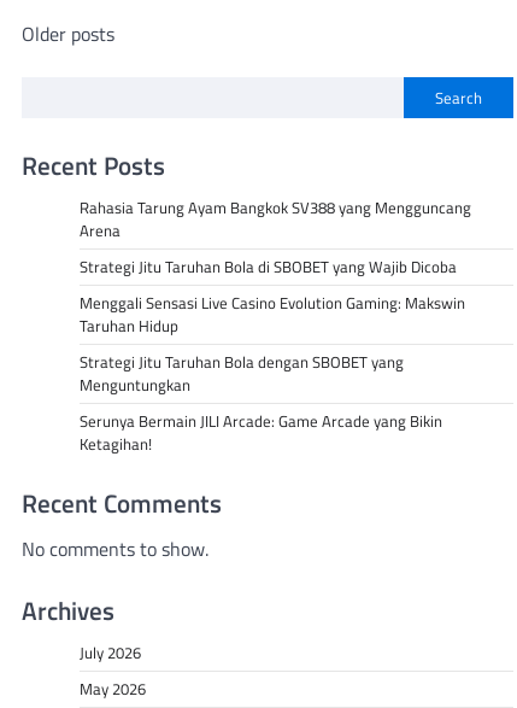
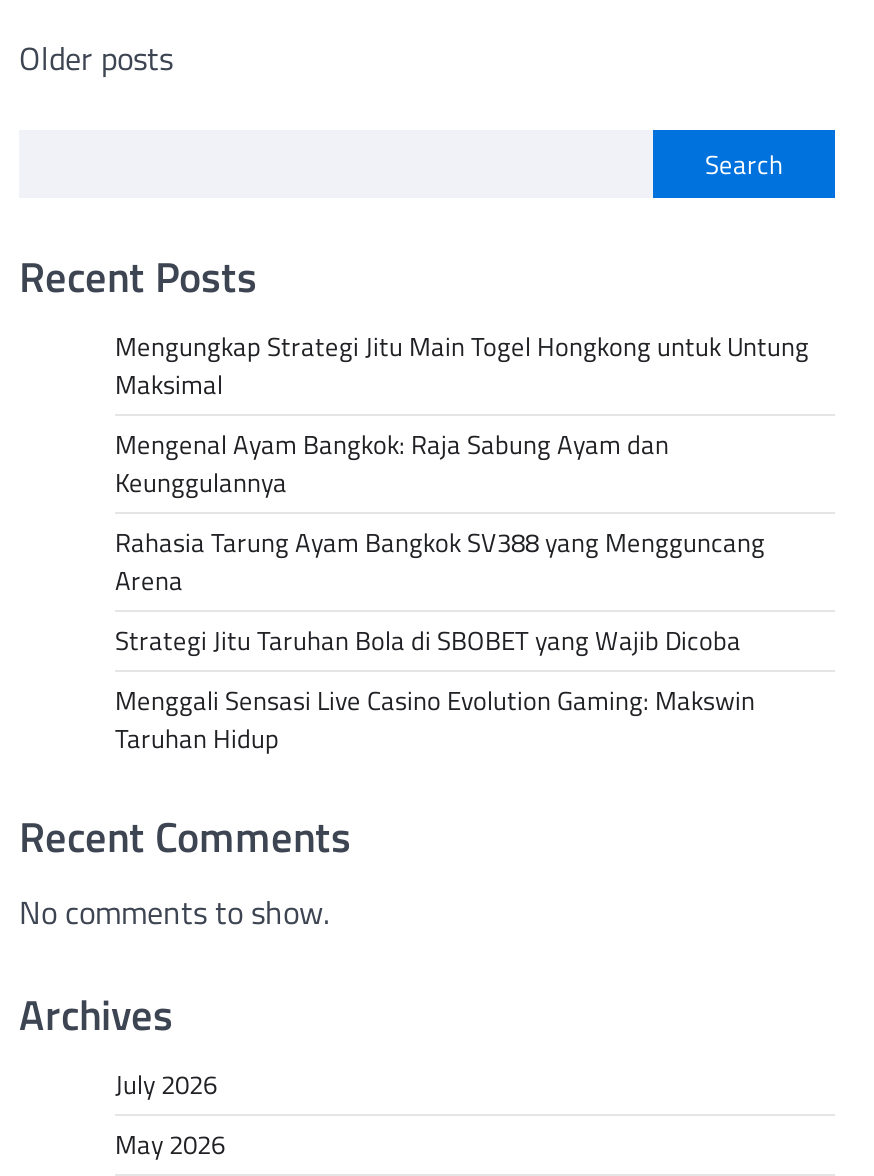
none -> [115,326,809,502] Mengungkap Strategi Jitu Main Togel Hongkong untuk Untung | Maksimal | Mengenal Ayam Bangkok: Raja Sabung Ayam dan | Keunggulannya
moved [80,196,471,338] -> [115,522,765,758]: Rahasia Tarung Ayam Bangkok SV388 yang Mengguncang | Arena | Strategi Jitu Taruhan Bola di SBOBET yang Wajib Dicoba | Menggali Sensasi Live Casino Evolution Gaming: Makswin | Taruhan Hidup
[80,350,442,456] Strategi Jitu Taruhan Bola dengan SBOBET yang | Menguntungkan | Serunya Bermain JILI Arcade: Game Arcade yang Bikin | Ketagihan! -> none

